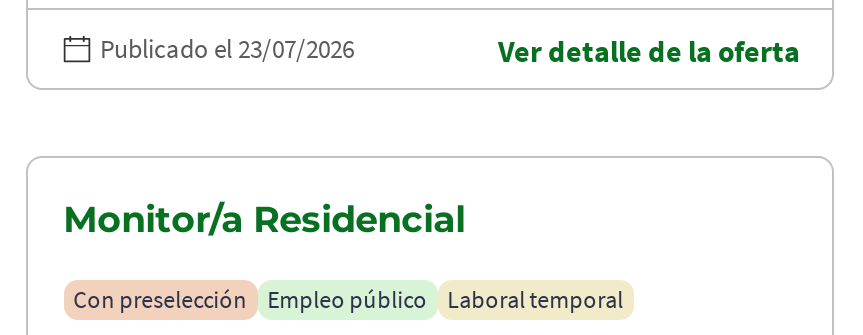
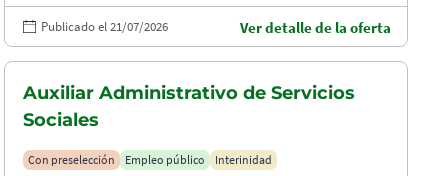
[100,31,354,65] Publicado el 23/07/2026 -> [41,18,168,35] Publicado el 21/07/2026
[63,197,465,241] Monitor/a Residencial -> [23,82,355,131] Auxiliar Administrativo de Servicios | Sociales
[447,283,623,313] Laboral temporal -> [215,152,272,167] Interinidad

